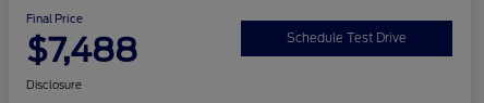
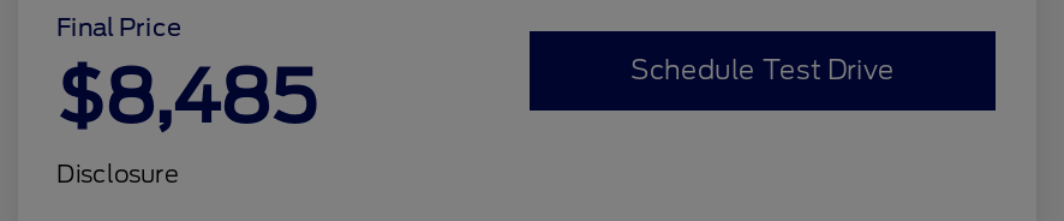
[26,30,137,69] $7,488 -> [56,52,316,139] $8,485

